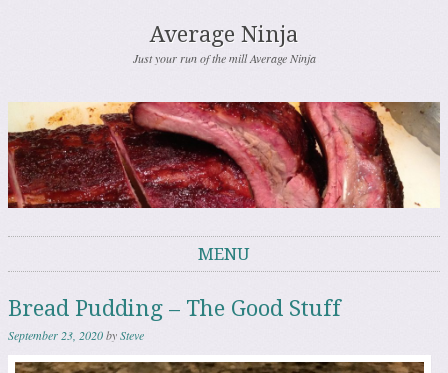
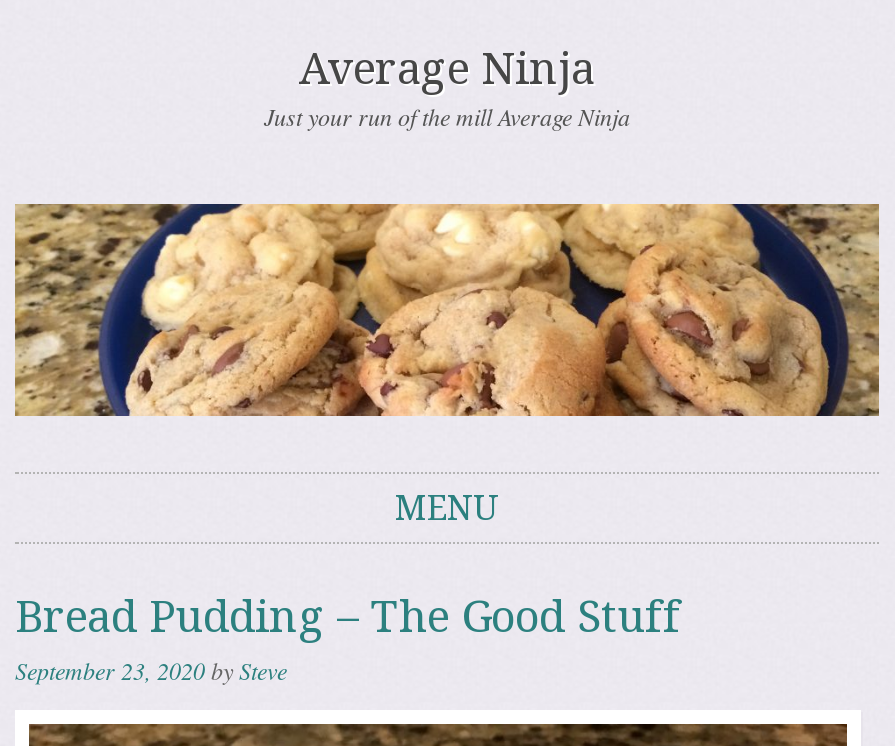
[7,101,440,209] [image] -> [13,202,881,418] [image]

